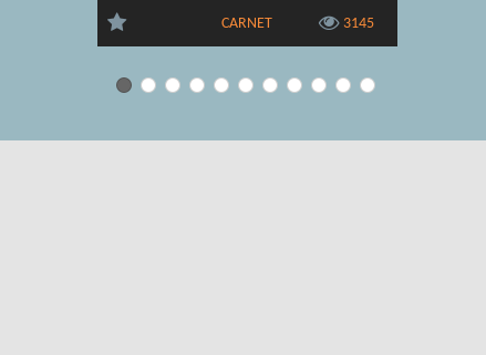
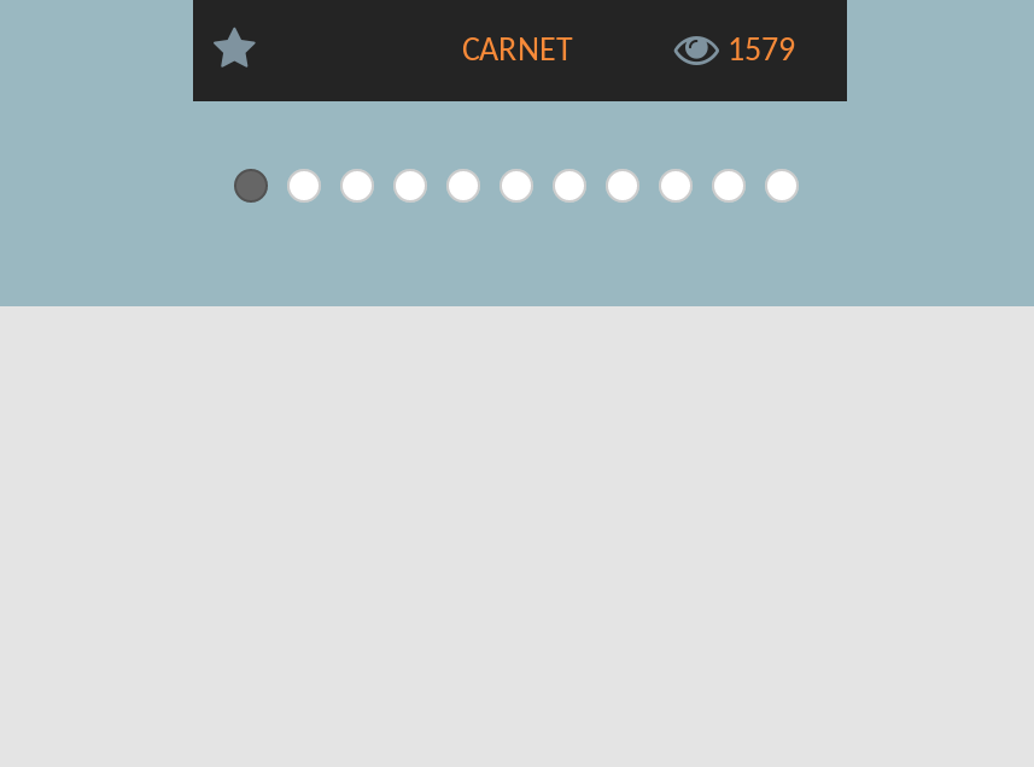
[339,15,374,32] 3145 -> [720,34,795,70] 1579

